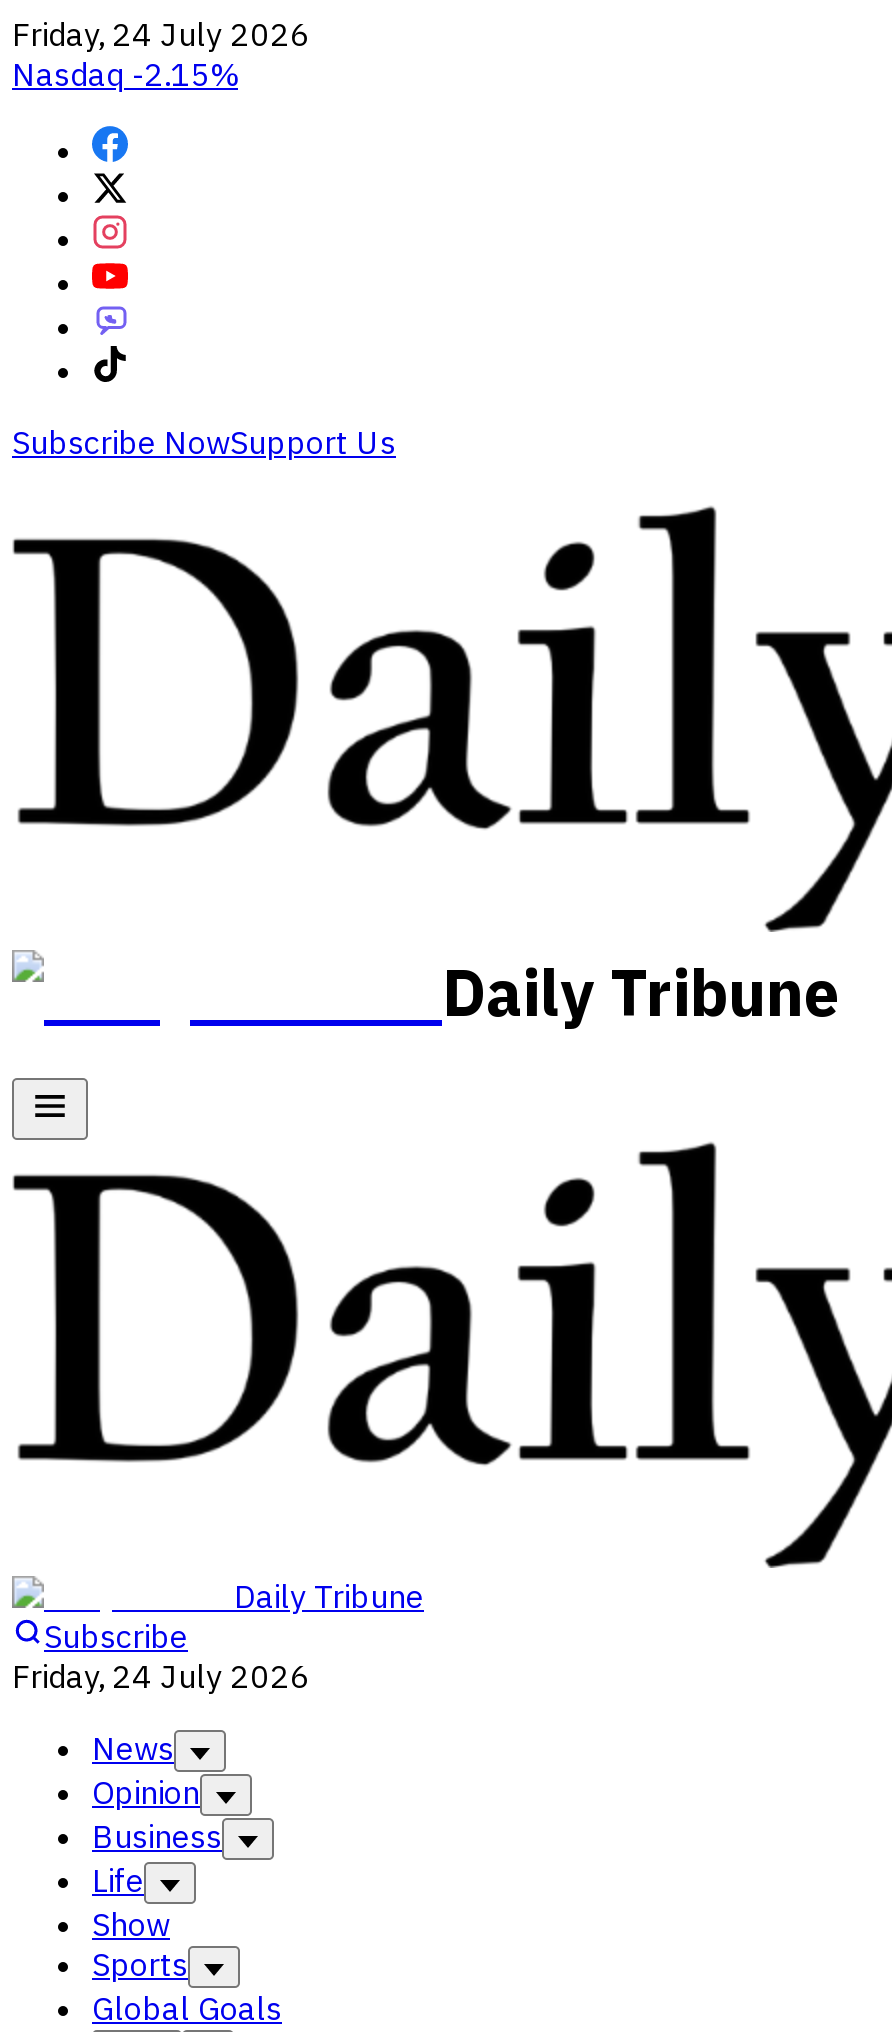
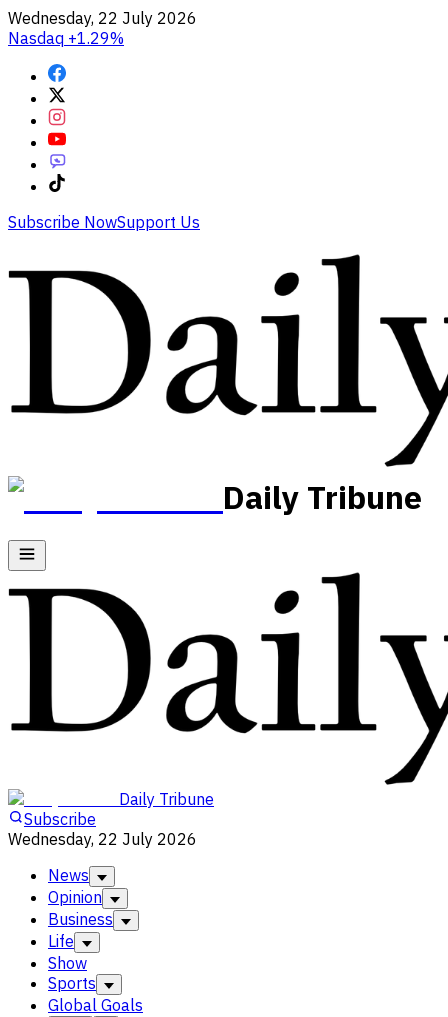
[12,14,310,54] Friday, 24 July 2026 -> [8,8,197,28] Wednesday, 22 July 2026
[12,54,238,94] Nasdaq -2.15% -> [8,28,124,48] Nasdaq +1.29%
[12,1656,310,1696] Friday, 24 July 2026 -> [8,829,197,849] Wednesday, 22 July 2026

